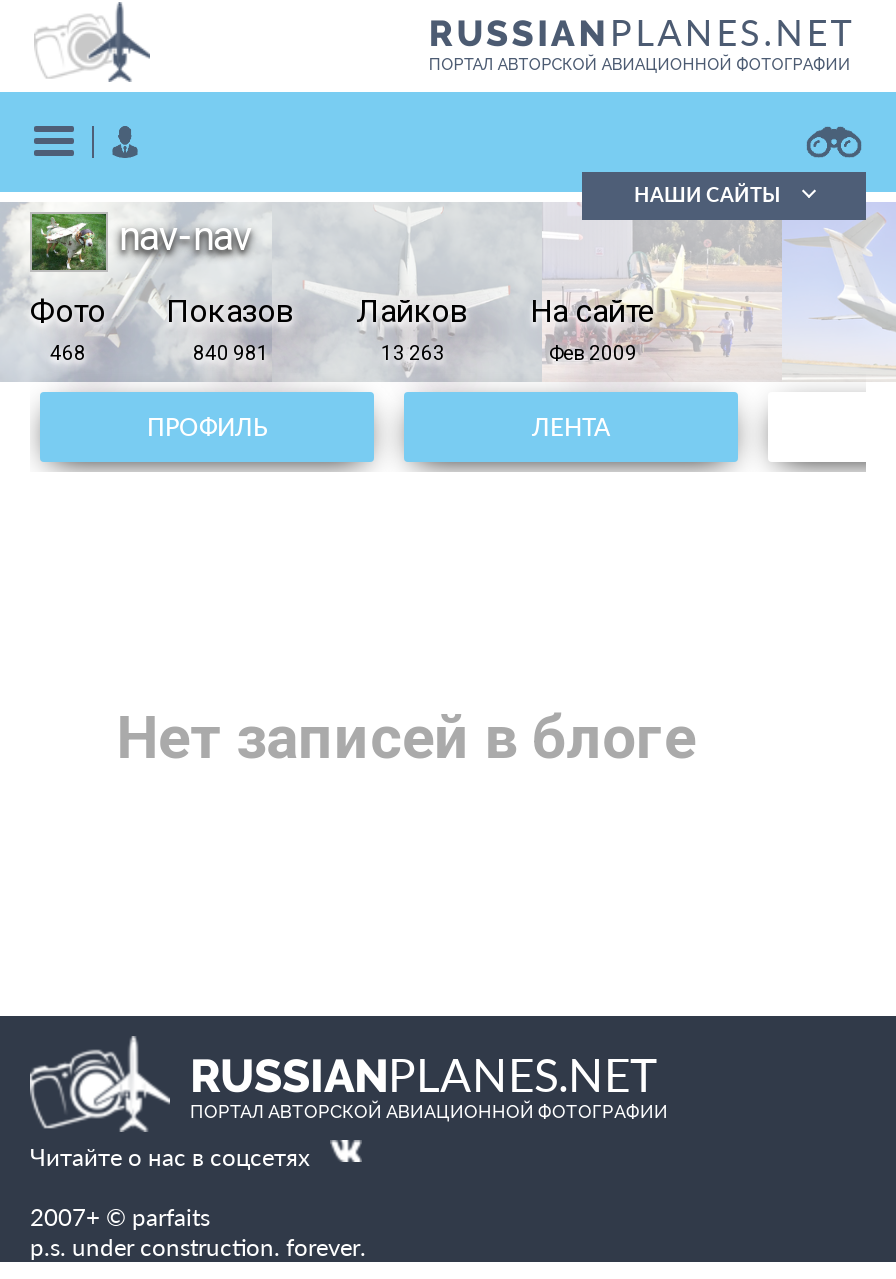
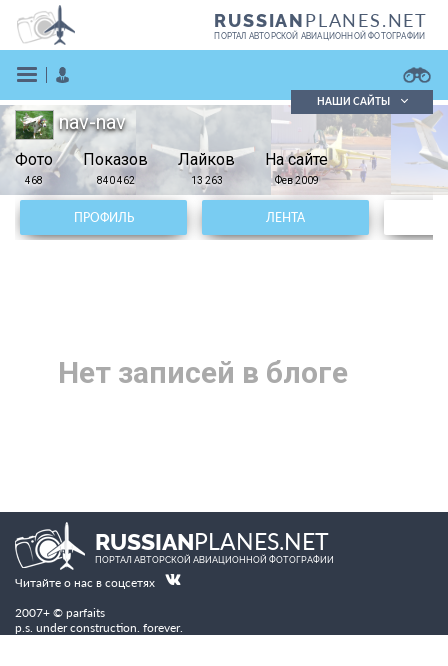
[193,342,269,364] 840 981 -> [96,175,134,186] 840 462

